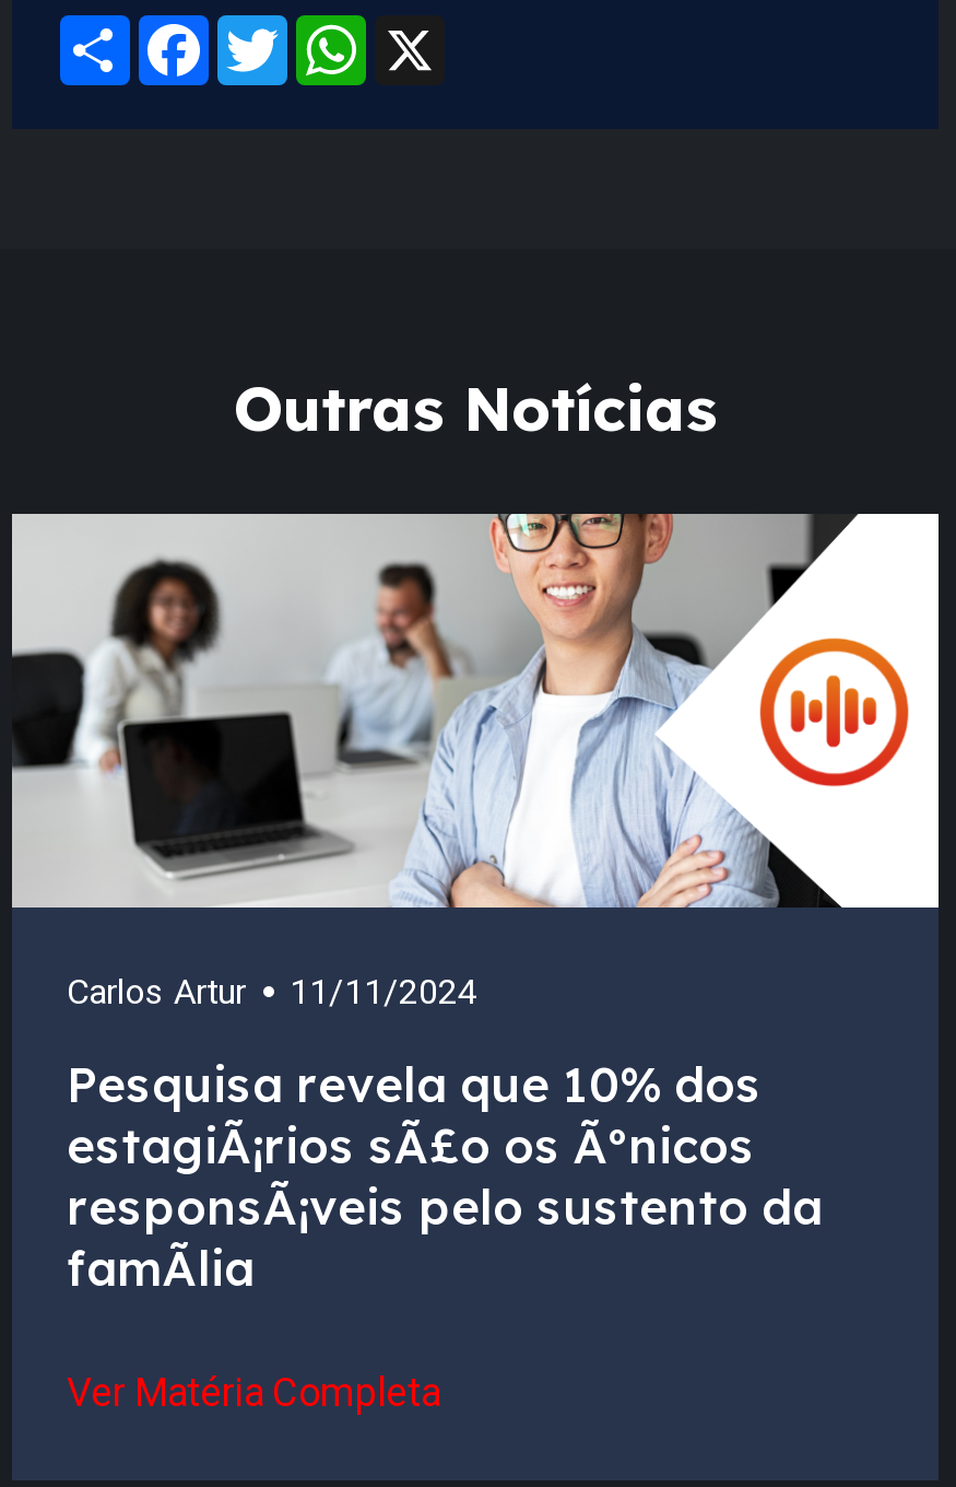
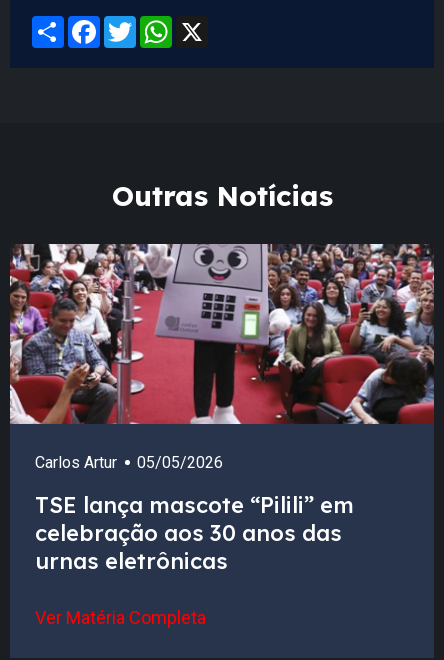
[10,512,941,1013] [image] | Carlos Artur 11/11/2024 -> [9,243,435,472] [image] | Carlos Artur 05/05/2026
[67,1054,823,1299] Pesquisa revela que 10% dos | estagiÃ¡rios sÃ£o os Ãºnicos | responsÃ¡veis pelo sustento da | famÃlia -> [35,491,354,575] TSE lança mascote “Pilili” em | celebração aos 30 anos das | urnas eletrônicas

